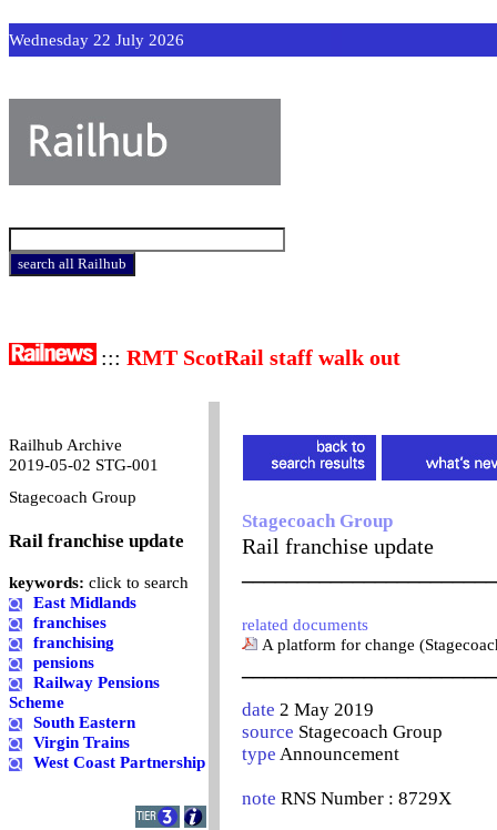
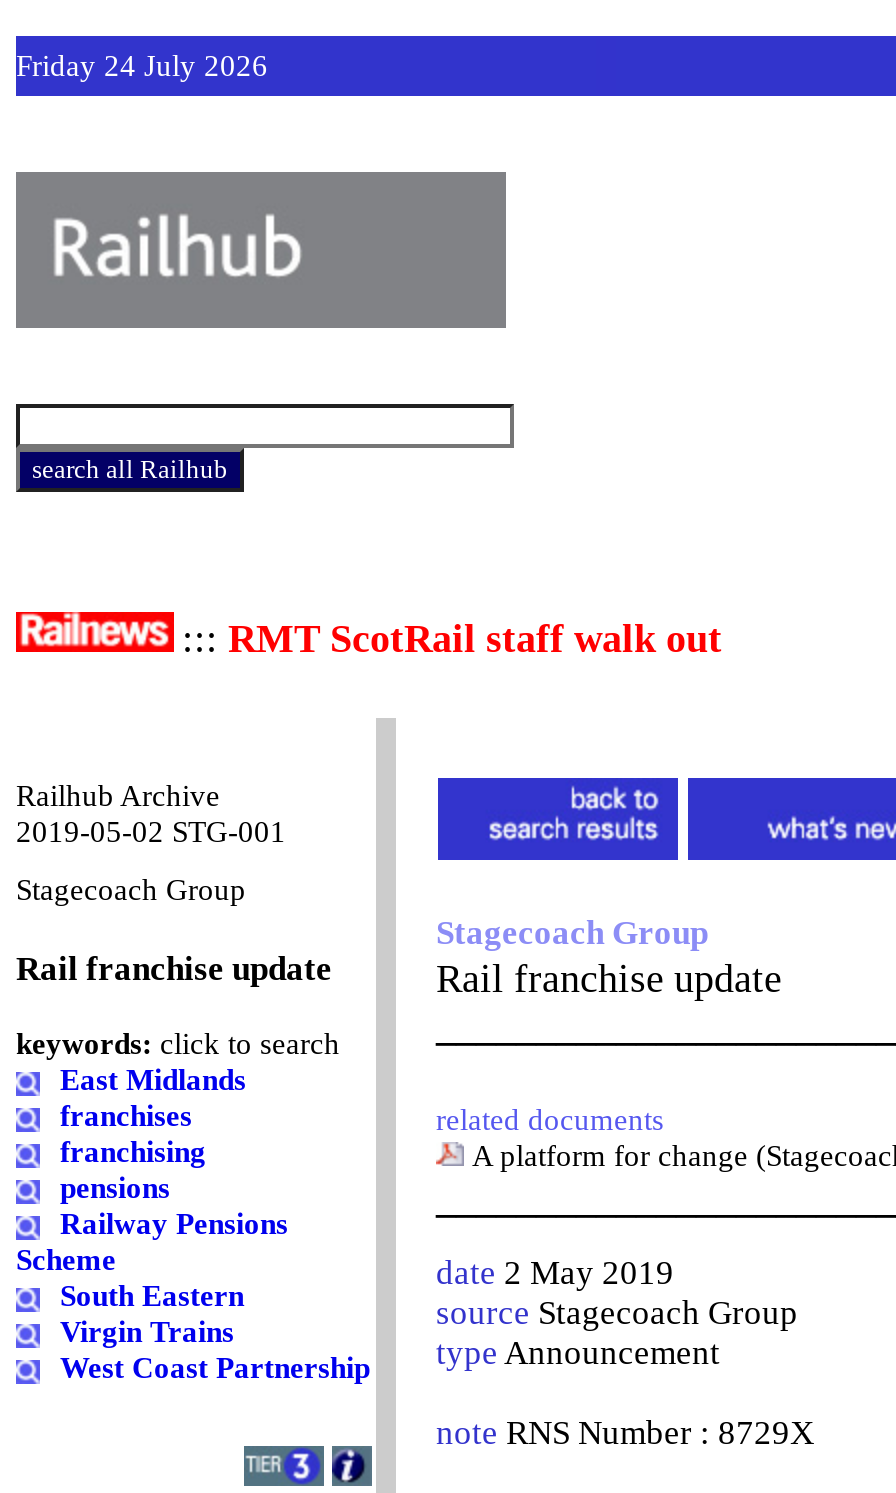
[9,31,184,49] Wednesday 22 July 2026 -> [16,50,268,82] Friday 24 July 2026

